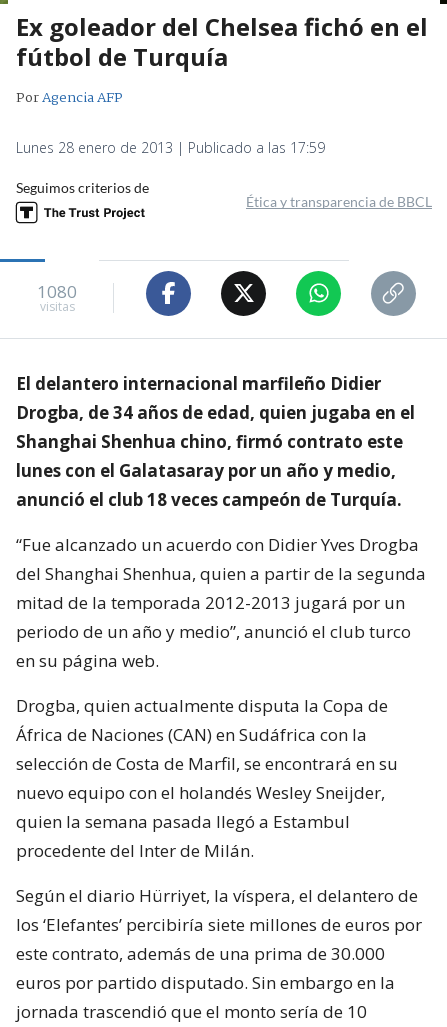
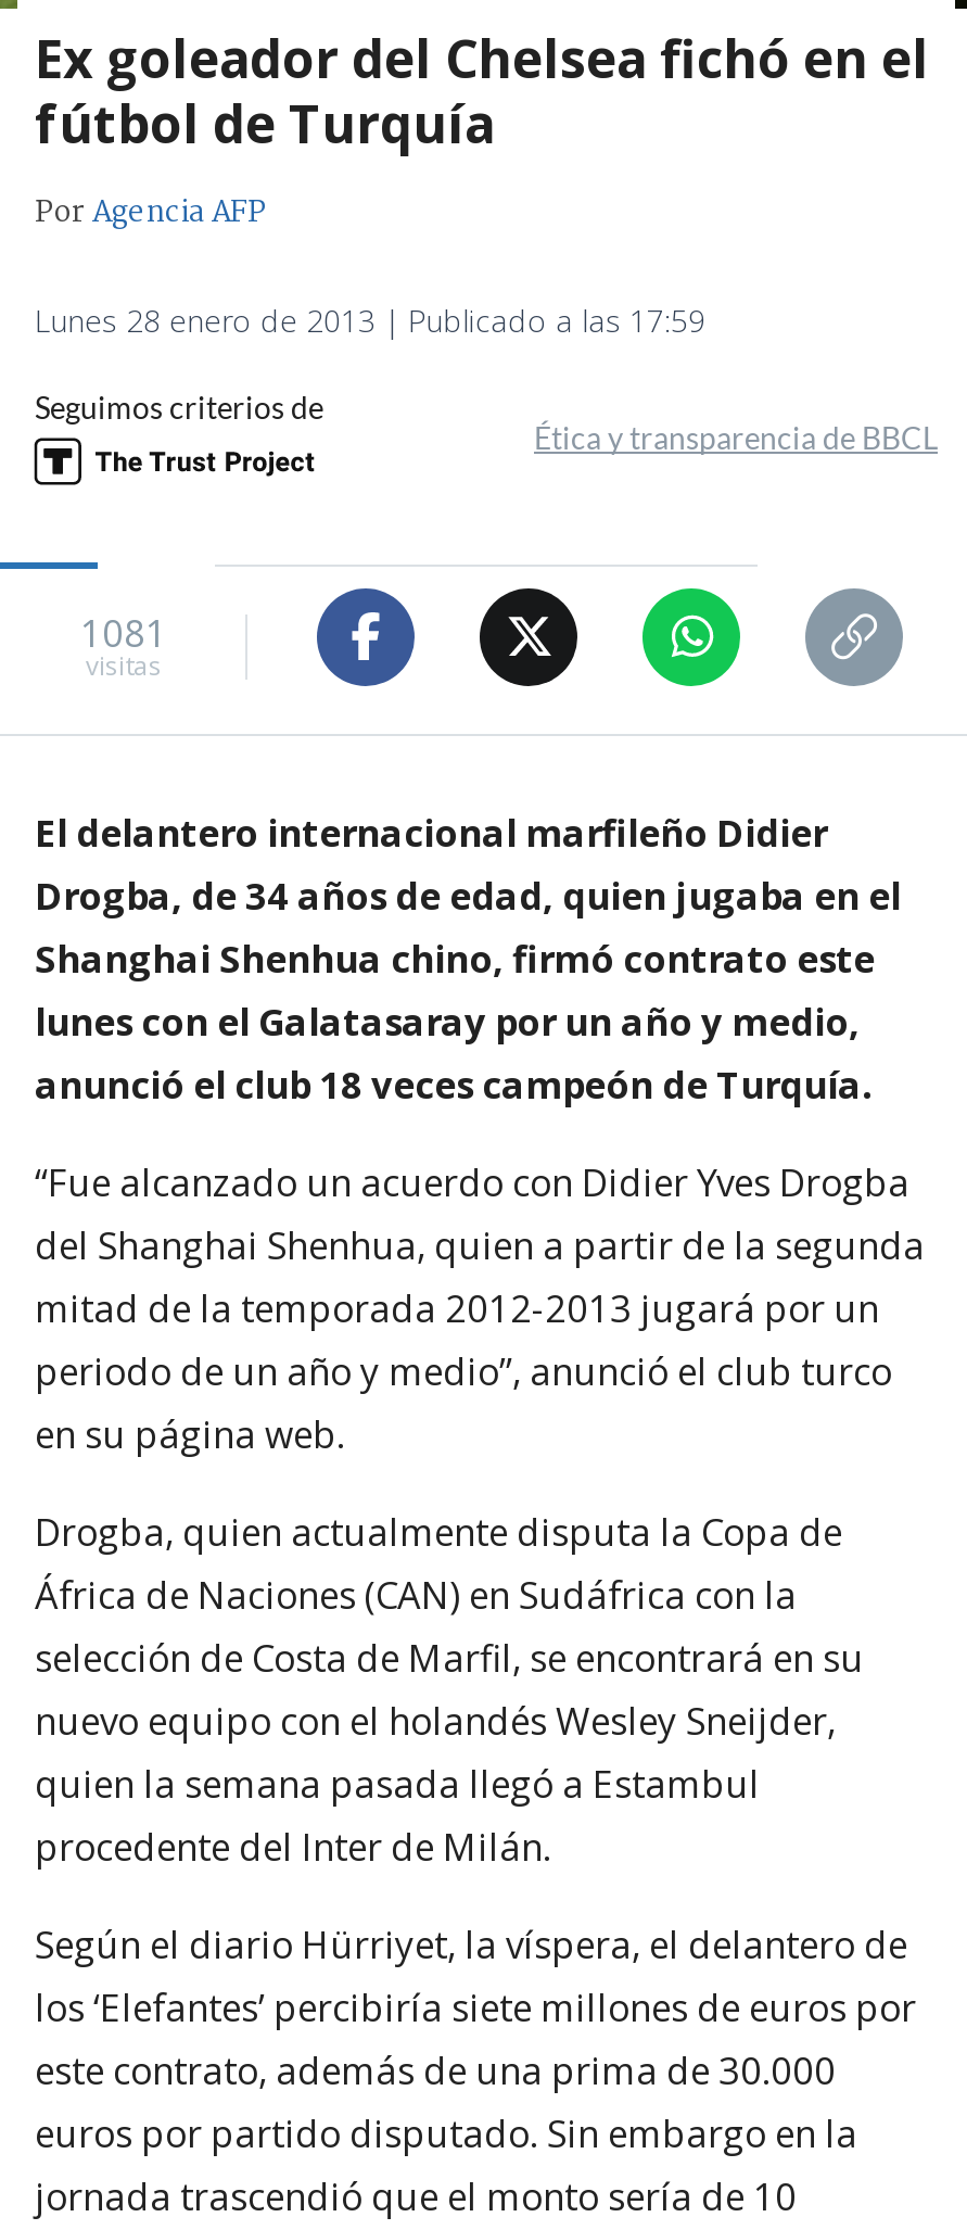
[37,280,77,303] 1080 -> [80,609,167,659] 1081

